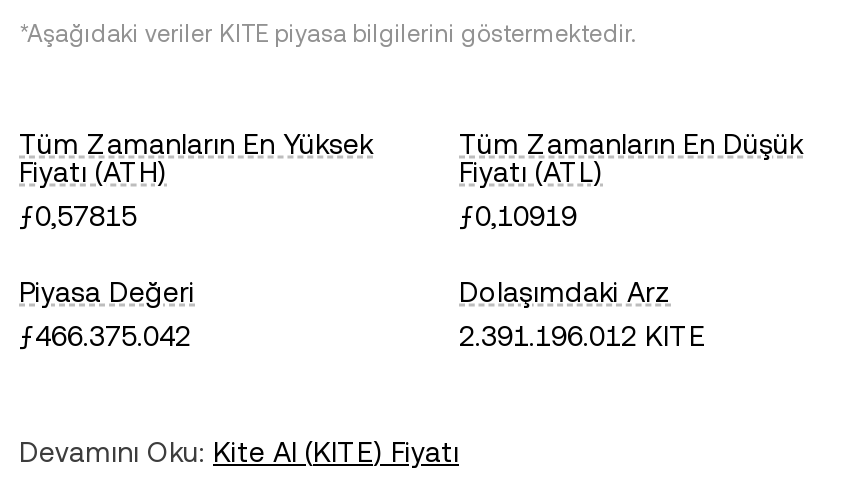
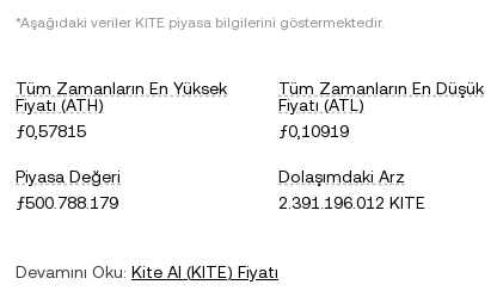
[19,320,191,352] ƒ466.375.042 -> [16,193,118,212] ƒ500.788.179

